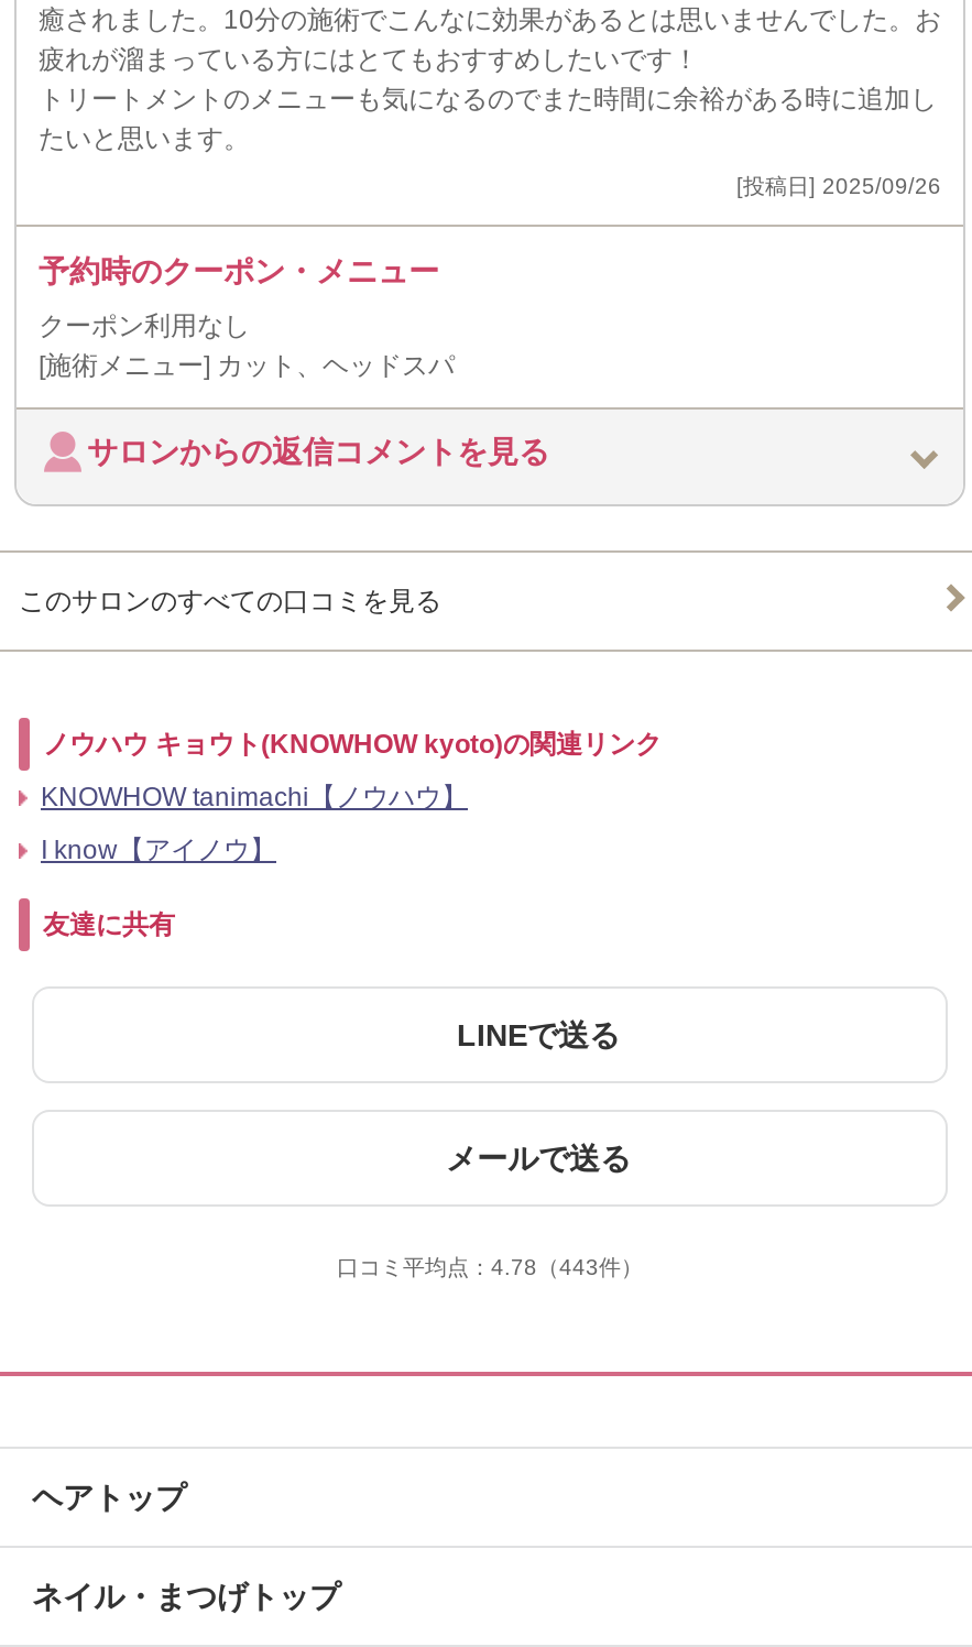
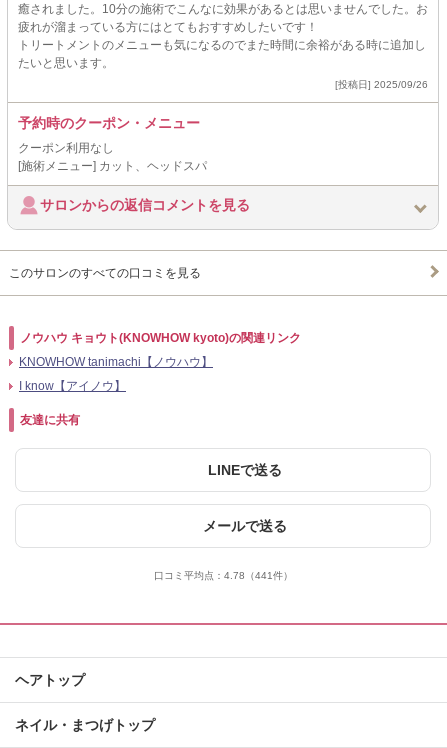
[337,1256,643,1280] 口コミ平均点：4.78（443件） -> [153,570,292,581] 口コミ平均点：4.78（441件）

